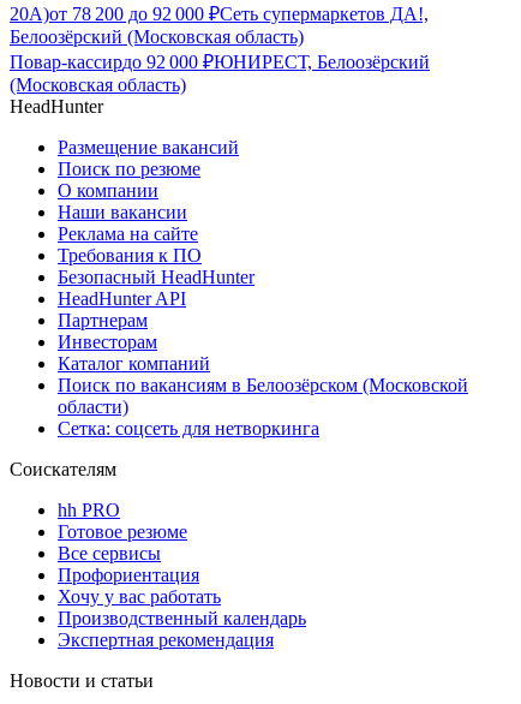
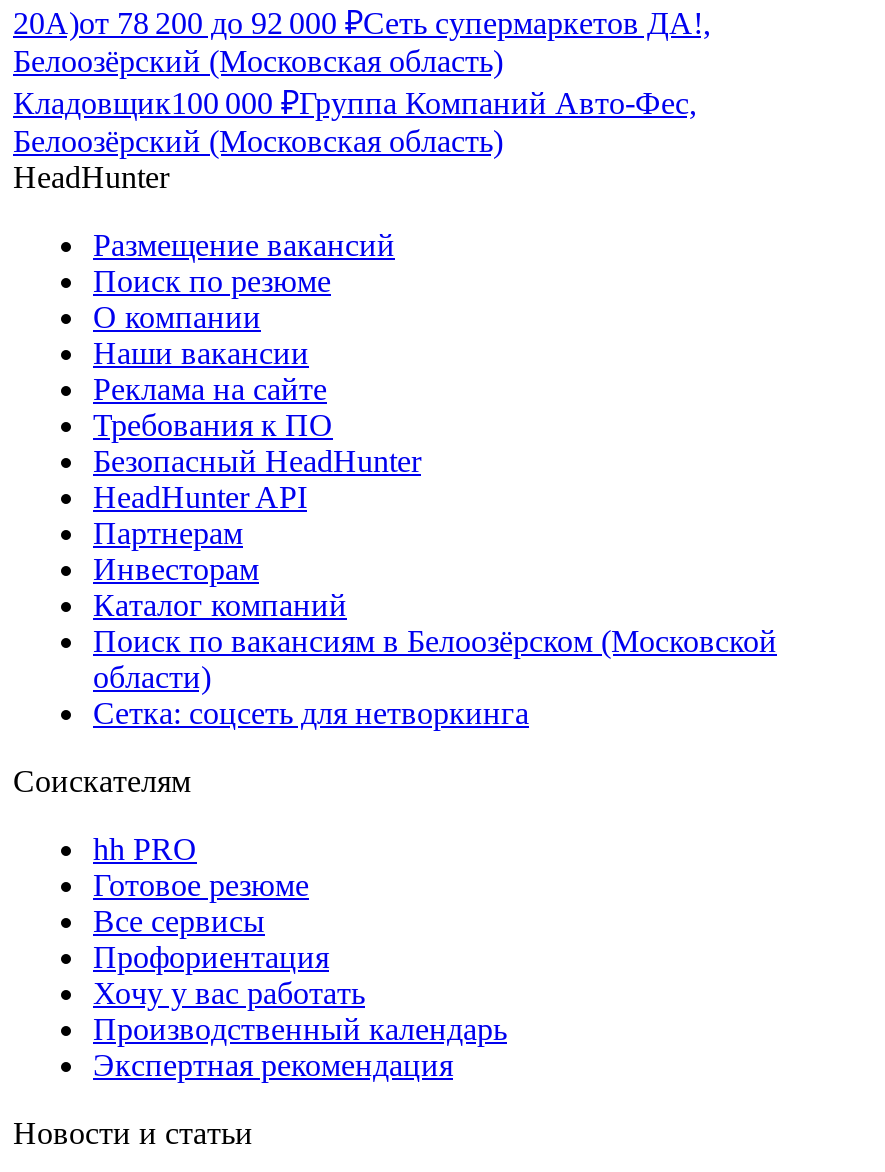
[10,52,430,95] Повар-кассирдо 92 000 ₽ЮНИРЕСТ, Белоозёрский | (Московская область) -> [13,87,697,159] Кладовщик100 000 ₽Группа Компаний Авто-Фес, | Белоозёрский (Московская область)

